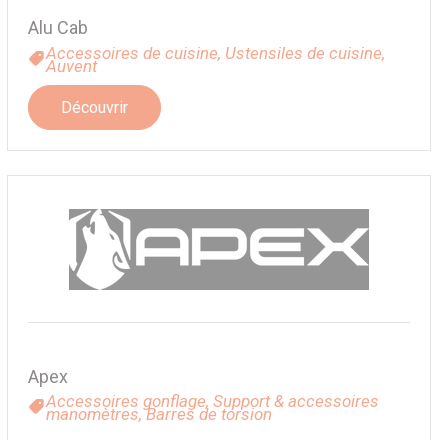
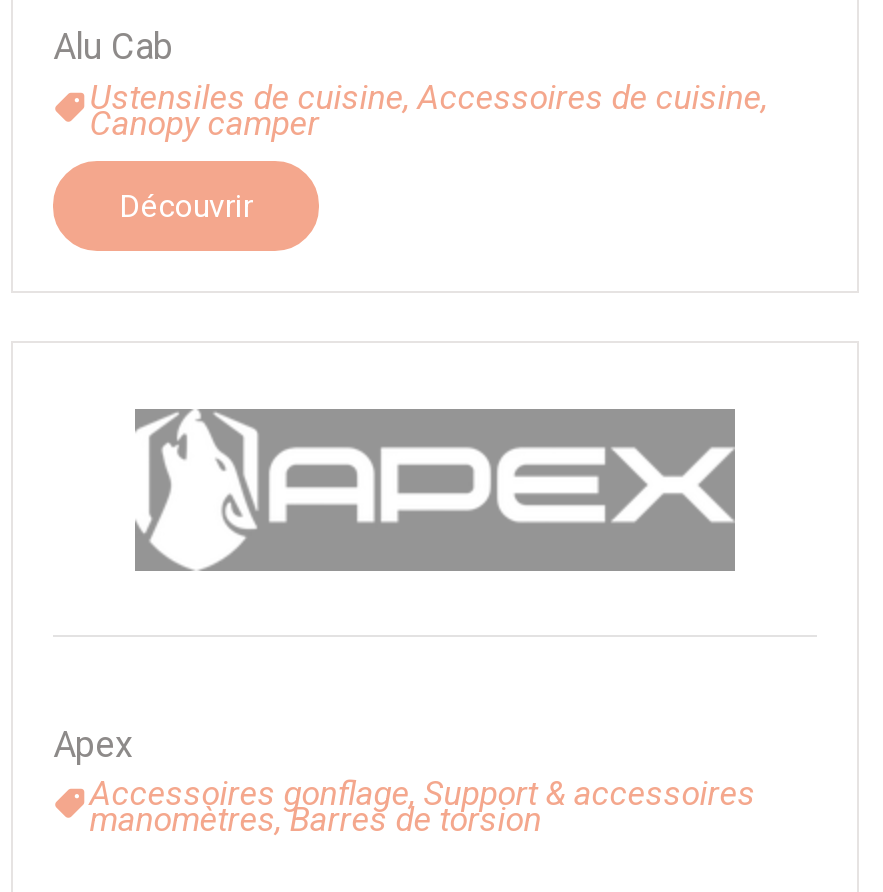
[46,43,385,76] Accessoires de cuisine, Ustensiles de cuisine, | Auvent -> [89,77,767,143] Ustensiles de cuisine, Accessoires de cuisine, | Canopy camper

